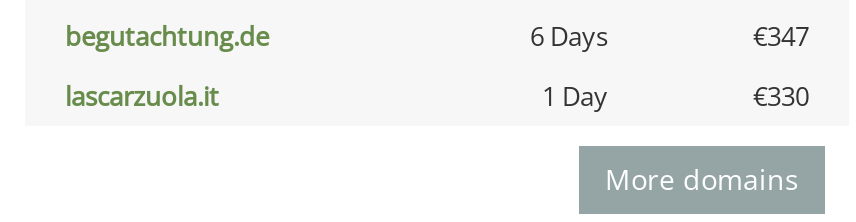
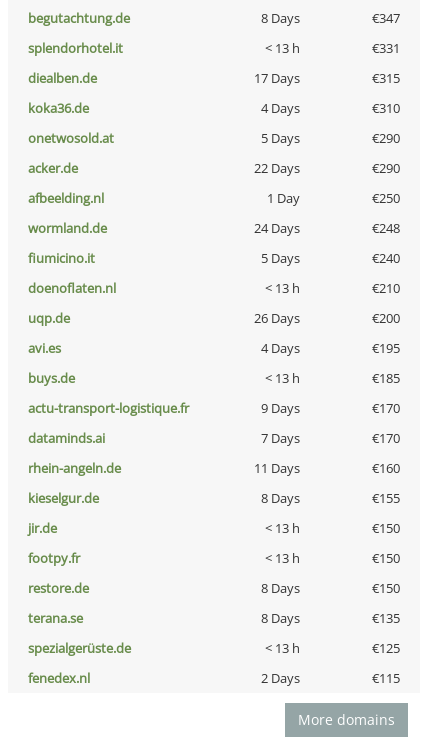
[530,18,608,54] 6 Days -> [260,9,299,27] 8 Days
[65,78,219,114] lascarzuola.it -> [28,39,400,207] splendorhotel.it | < 13 h | €331 | diealben.de | 17 Days | €315 | koka36.de | 4 Days | €310 | onetwosold.at | 5 Days | €290 | acker.de | 22 Days | €290 | afbeelding.nl
[753,78,809,114] €330 -> [28,189,400,687] €250 | wormland.de | 24 Days | €248 | fiumicino.it | 5 Days | €240 | doenoflaten.nl | < 13 h | €210 | uqp.de | 26 Days | €200 | avi.es | 4 Days | €195 | buys.de | < 13 h | €185 | actu-transport-logistique.fr | 9 Days | €170 | dataminds.ai | 7 Days | €170 | rhein-angeln.de | 11 Days | €160 | kieselgur.de | 8 Days | €155 | jir.de | < 13 h | €150 | footpy.fr | < 13 h | €150 | restore.de | 8 Days | €150 | terana.se | 8 Days | €135 | spezialgerüste.de | < 13 h | €125 | fenedex.nl | 2 Days | €115

